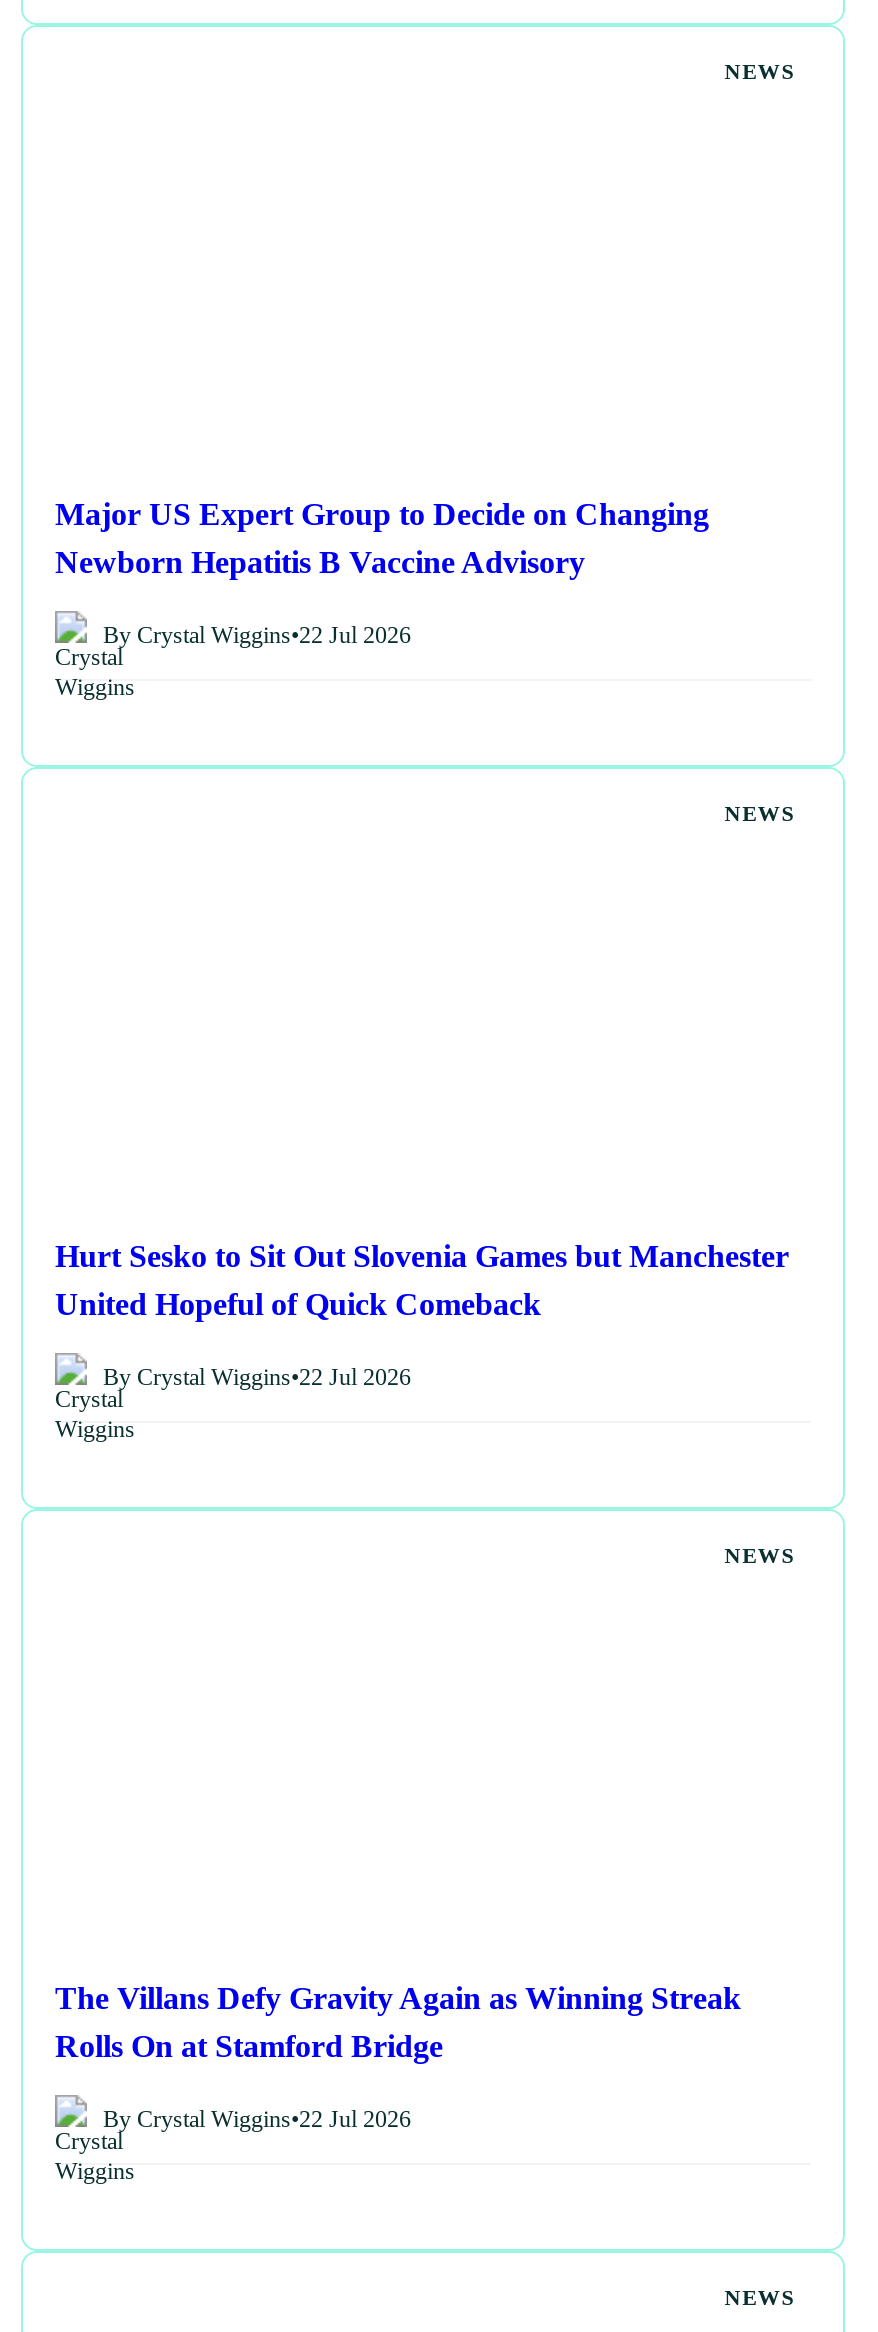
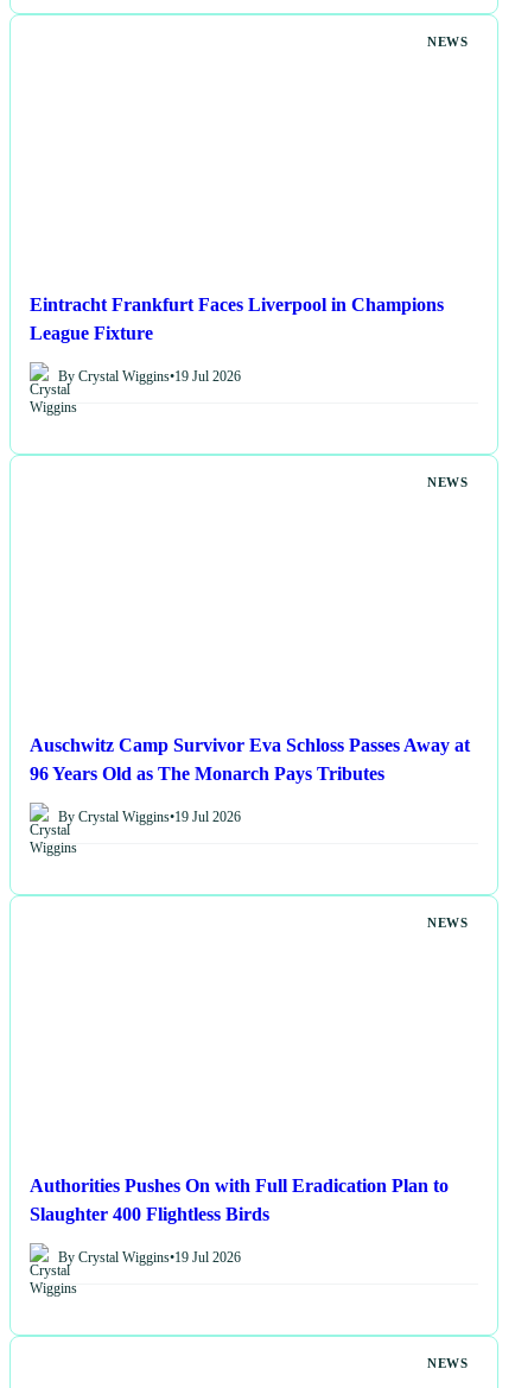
[55,497,709,579] Major US Expert Group to Decide on Changing | Newborn Hepatitis B Vaccine Advisory -> [30,295,444,343] Eintracht Frankfurt Faces Liverpool in Champions | League Fixture
[103,620,411,648] By Crystal Wiggins•22 Jul 2026 -> [58,368,241,384] By Crystal Wiggins•19 Jul 2026
[55,1239,789,1321] Hurt Sesko to Sit Out Slovenia Games but Manchester | United Hopeful of Quick Comeback -> [30,735,470,784] Auschwitz Camp Survivor Eva Schloss Passes Away at | 96 Years Old as The Monarch Pays Tributes
[103,1362,411,1390] By Crystal Wiggins•22 Jul 2026 -> [58,808,241,825] By Crystal Wiggins•19 Jul 2026
[55,1981,741,2063] The Villans Defy Gravity Again as Winning Streak | Rolls On at Stamford Bridge -> [30,1176,449,1224] Authorities Pushes On with Full Eradication Plan to | Slaughter 400 Flightless Birds
[103,2104,411,2132] By Crystal Wiggins•22 Jul 2026 -> [58,1249,241,1265] By Crystal Wiggins•19 Jul 2026

